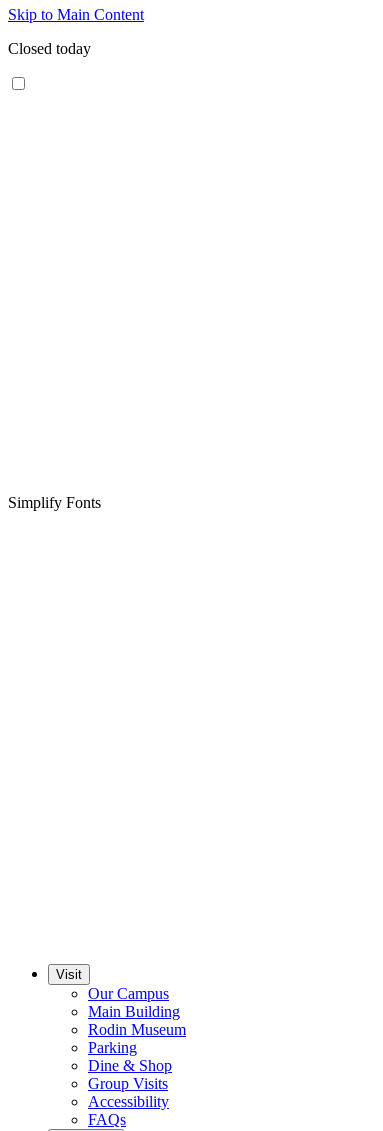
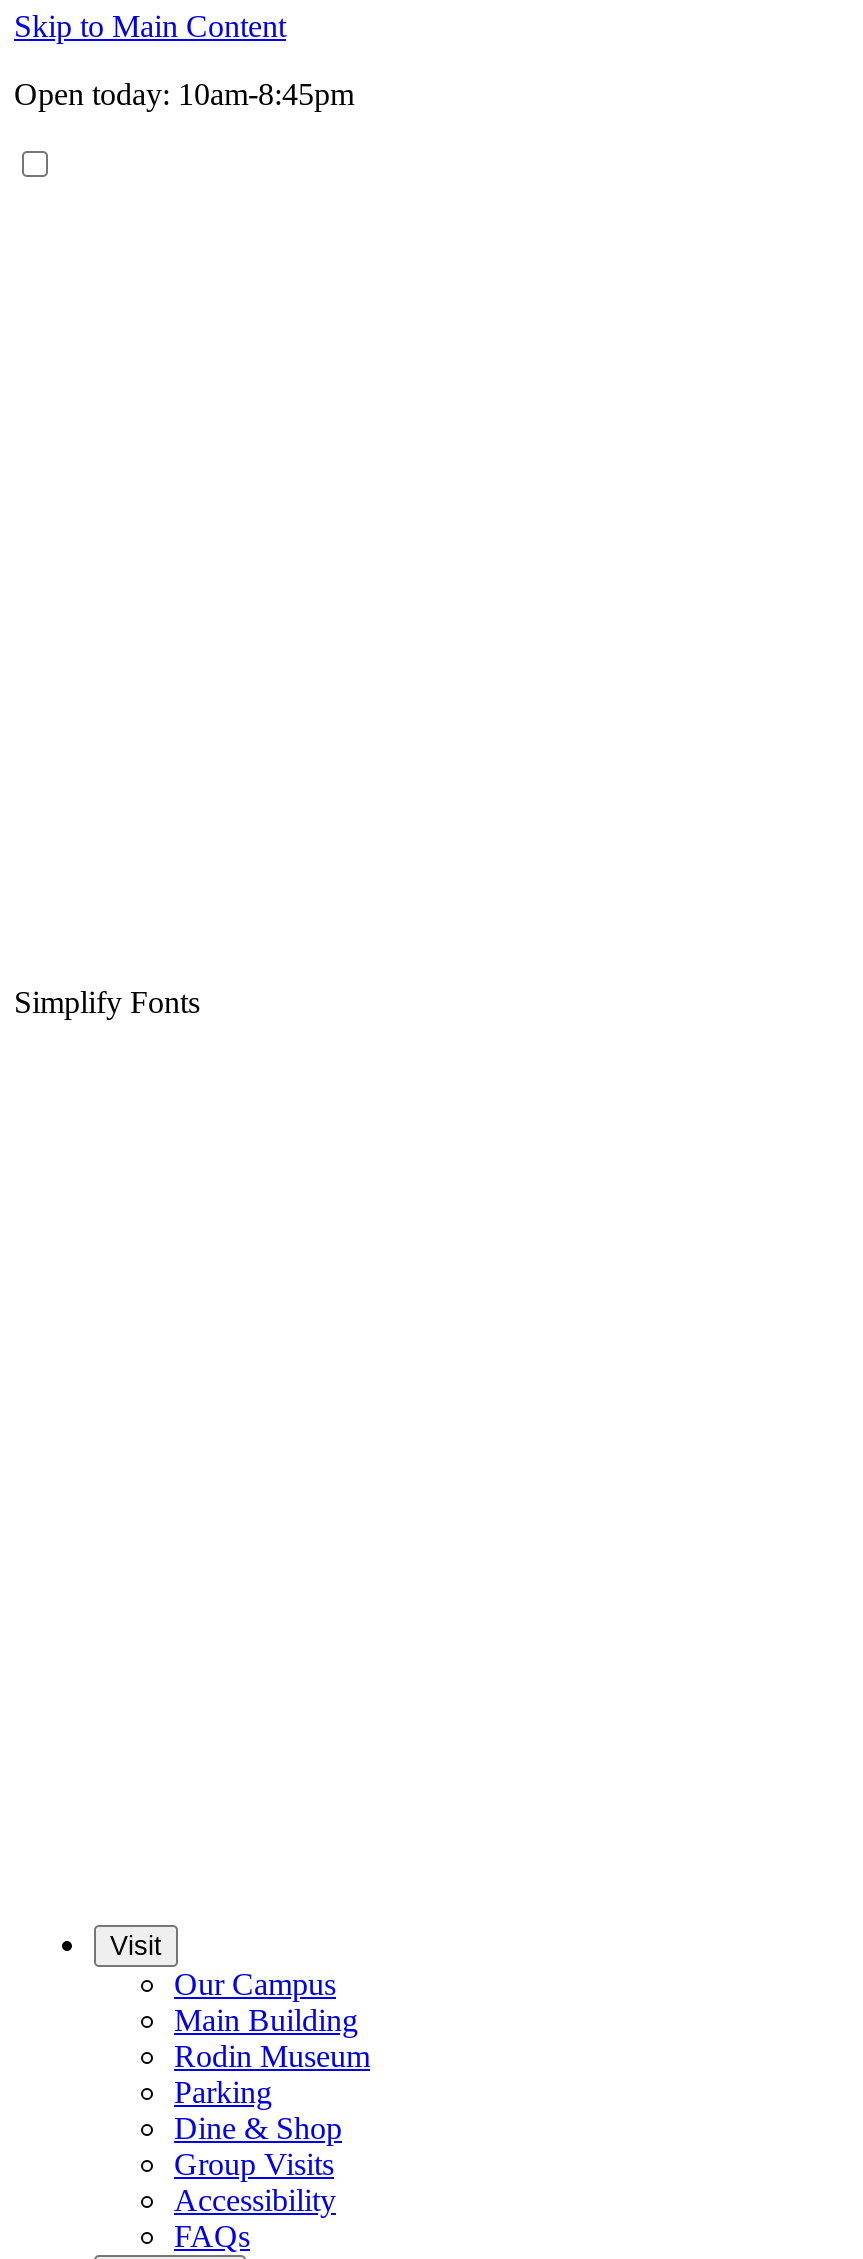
[8,40,91,57] Closed today -> [14,77,354,111] Open today: 10am-8:45pm

